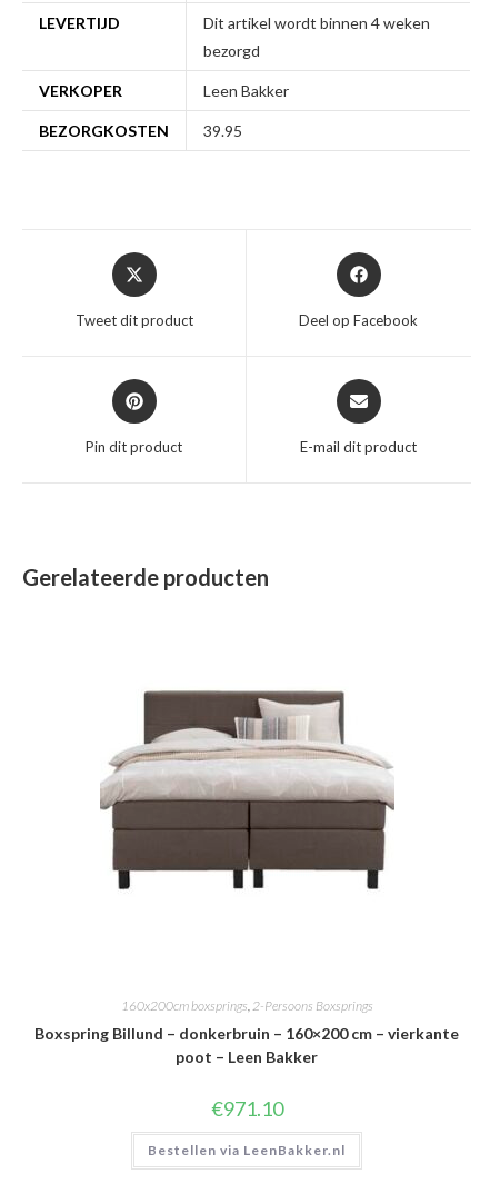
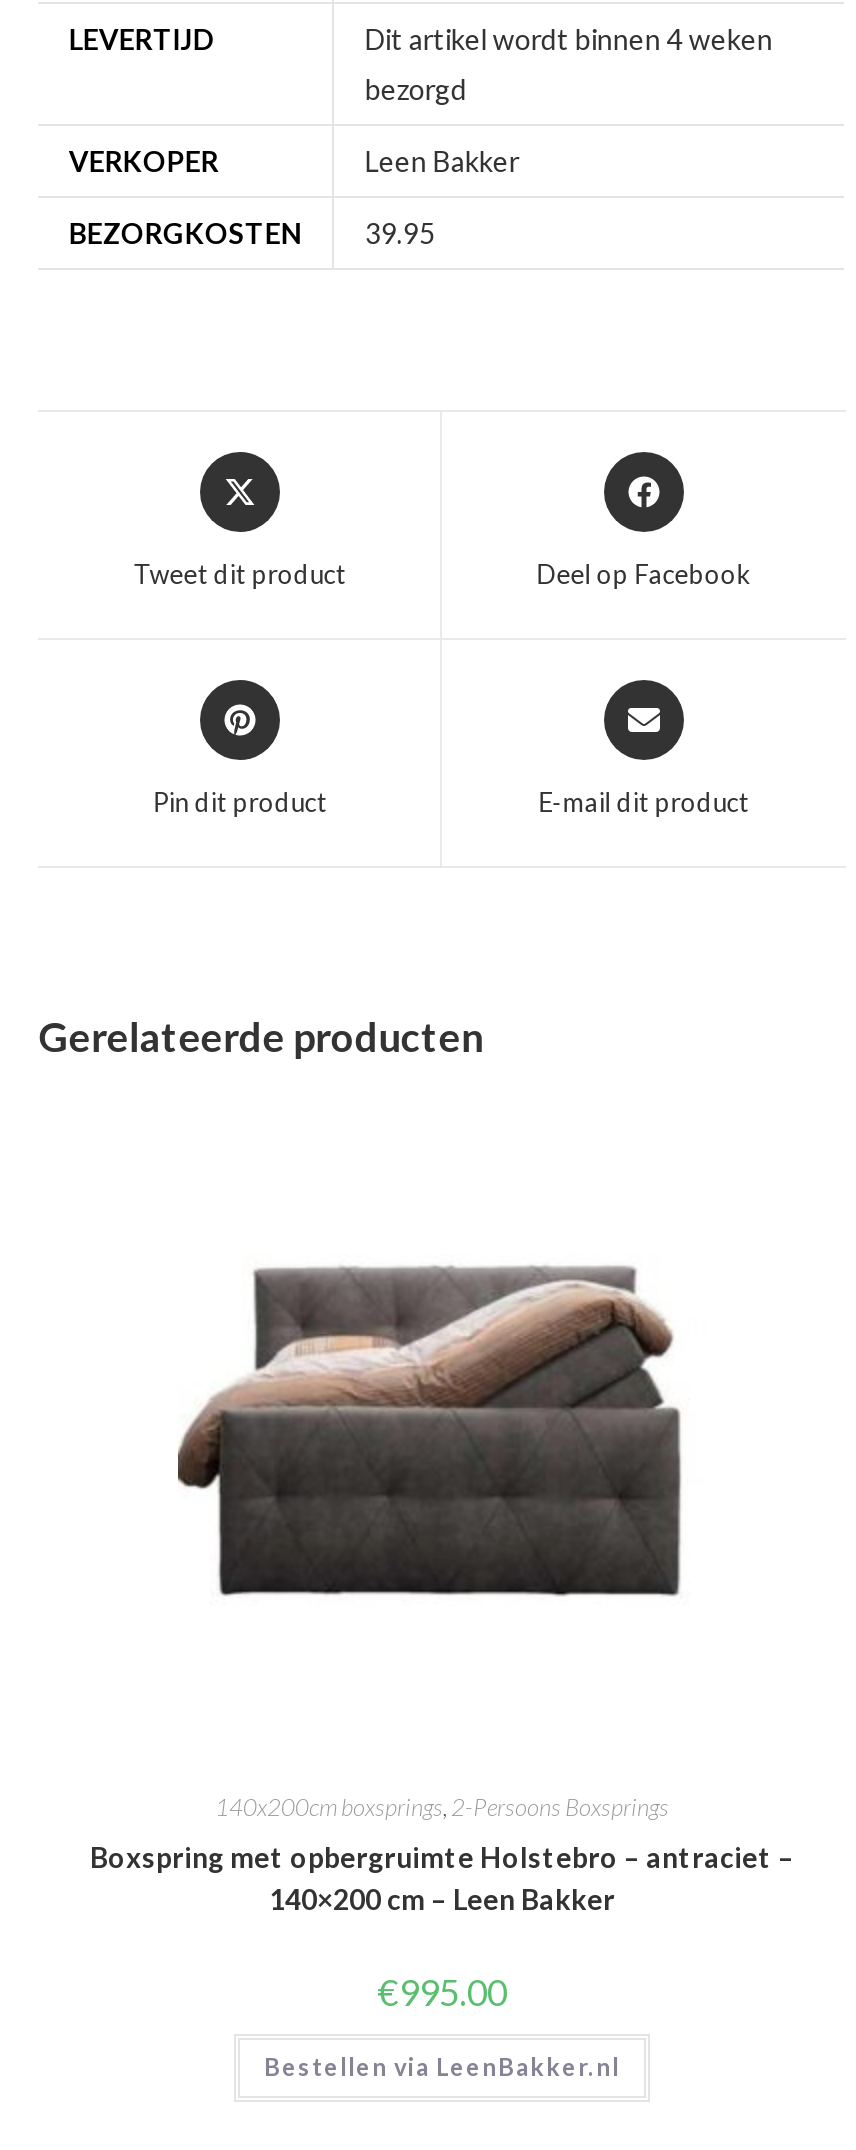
[100,689,396,890] [image] -> [176,1240,708,1598] [image]
[121,997,373,1014] 160x200cm boxsprings, 2-Persoons Boxsprings -> [215,1792,669,1822] 140x200cm boxsprings, 2-Persoons Boxsprings
[34,1024,459,1066] Boxspring Billund – donkerbruin – 160×200 cm – vierkante | poot – Leen Bakker -> [90,1840,794,1916] Boxspring met opbergruimte Holstebro – antraciet – | 140×200 cm – Leen Bakker
[211,1096,283,1121] €971.10 -> [377,1970,507,2014] €995.00

